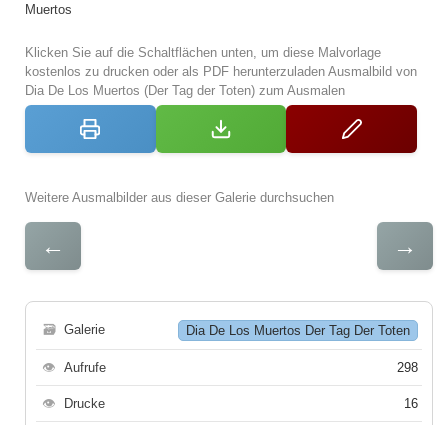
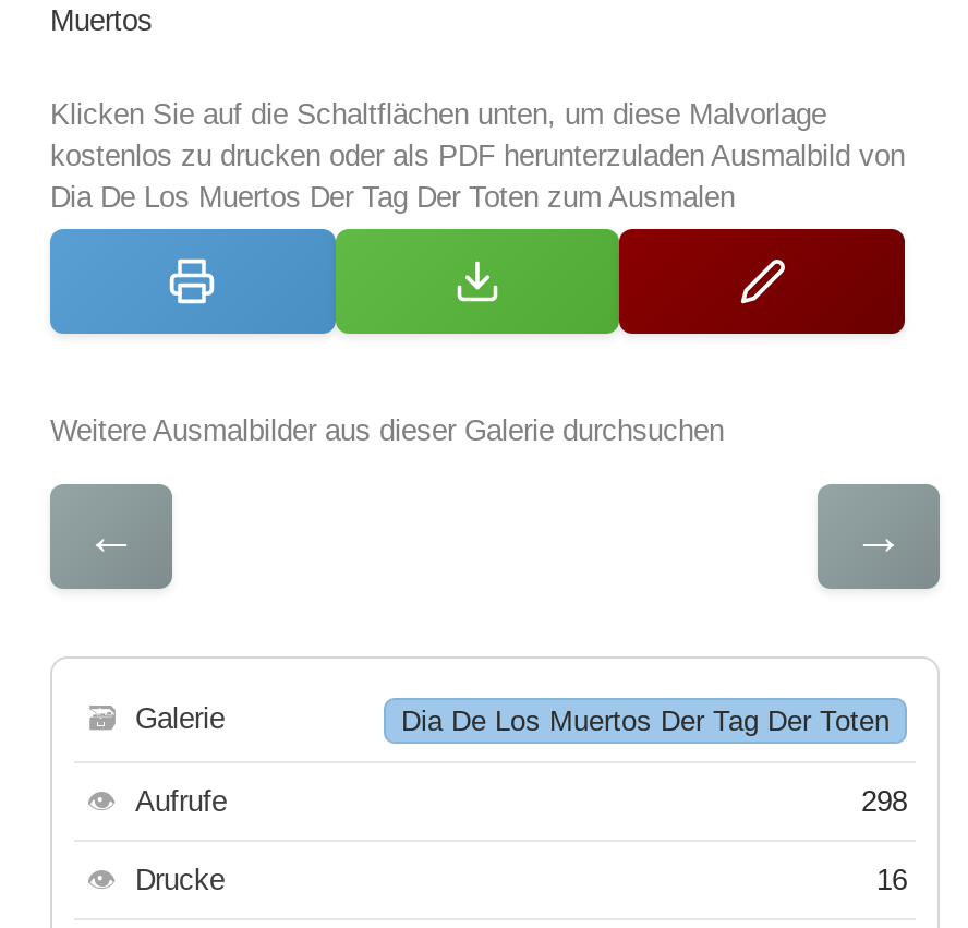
[25,83,345,98] Dia De Los Muertos (Der Tag der Toten) zum Ausmalen -> [50,182,735,215] Dia De Los Muertos Der Tag Der Toten zum Ausmalen

